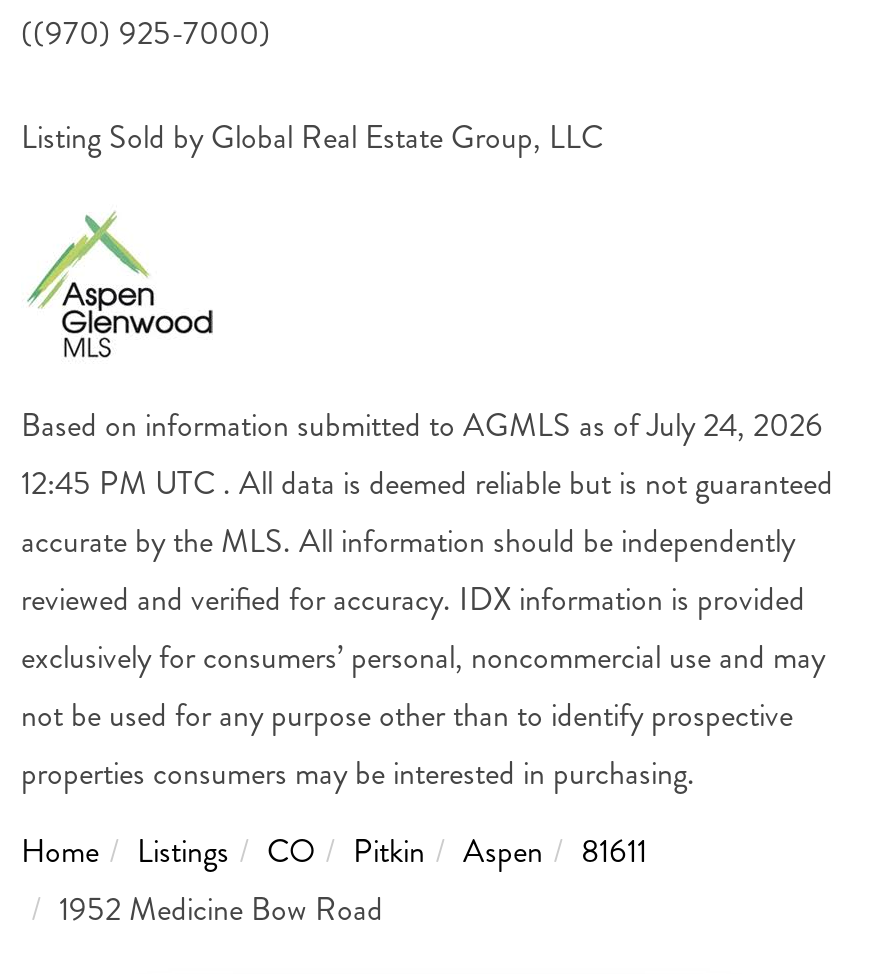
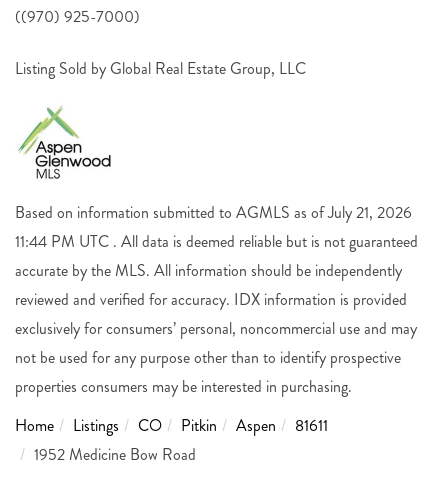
[21,401,823,447] Based on information submitted to AGMLS as of July 24, 2026 -> [15,201,412,224] Based on information submitted to AGMLS as of July 21, 2026
[21,459,833,505] 12:45 PM UTC . All data is deemed reliable but is not guaranteed -> [15,230,418,253] 11:44 PM UTC . All data is deemed reliable but is not guaranteed

